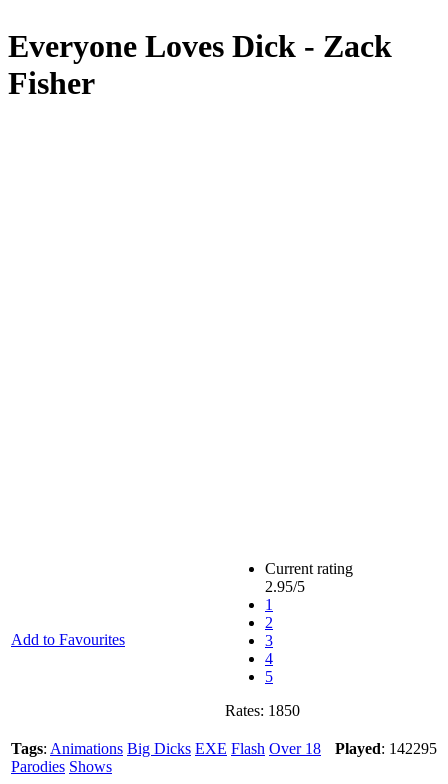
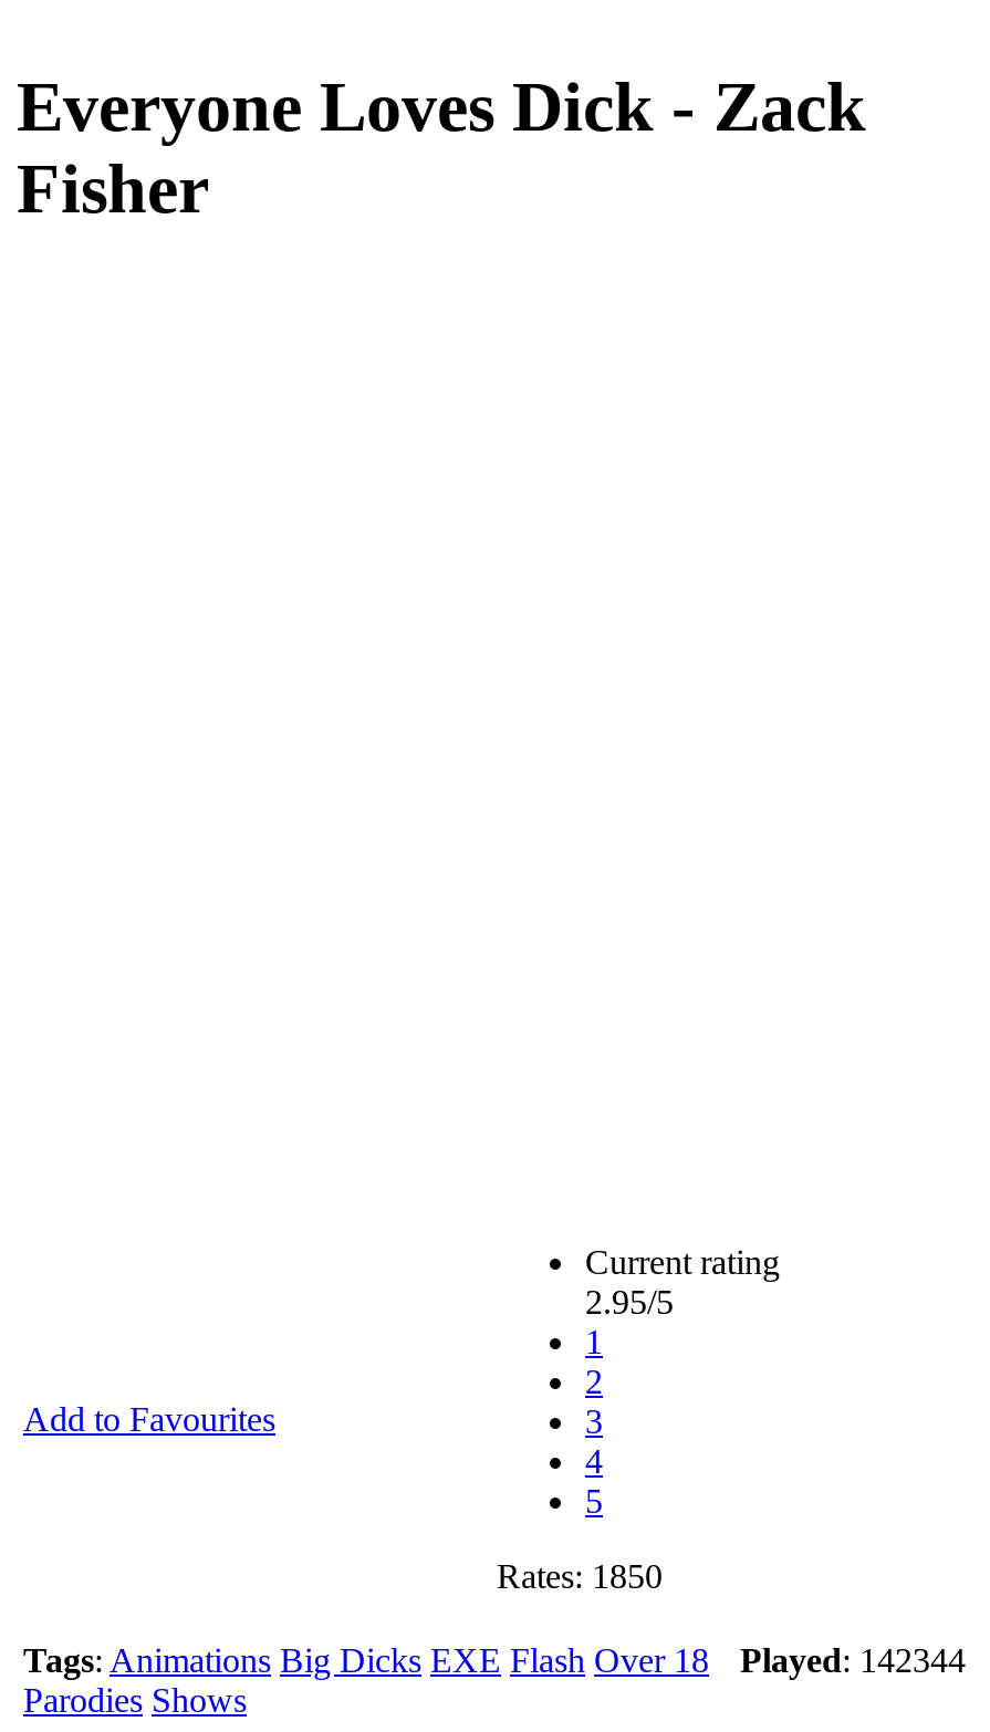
[11,740,437,757] Tags: Animations Big Dicks EXE Flash Over 18 Played: 142295 -> [23,1641,966,1678] Tags: Animations Big Dicks EXE Flash Over 18 Played: 142344

